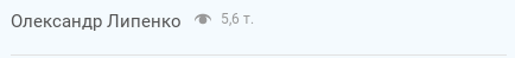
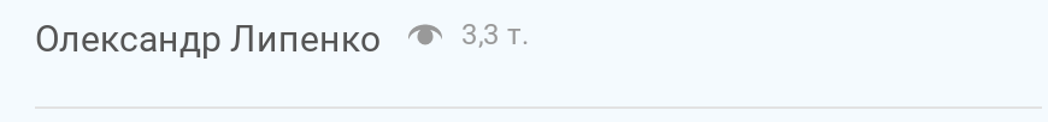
[221,10,254,27] 5,6 т. -> [461,17,529,50] 3,3 т.

